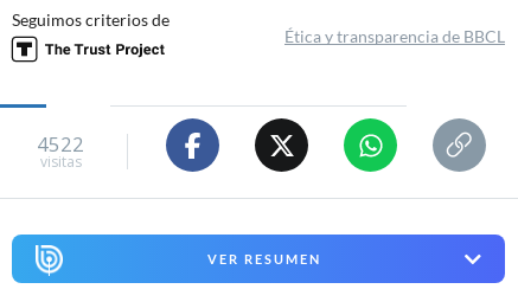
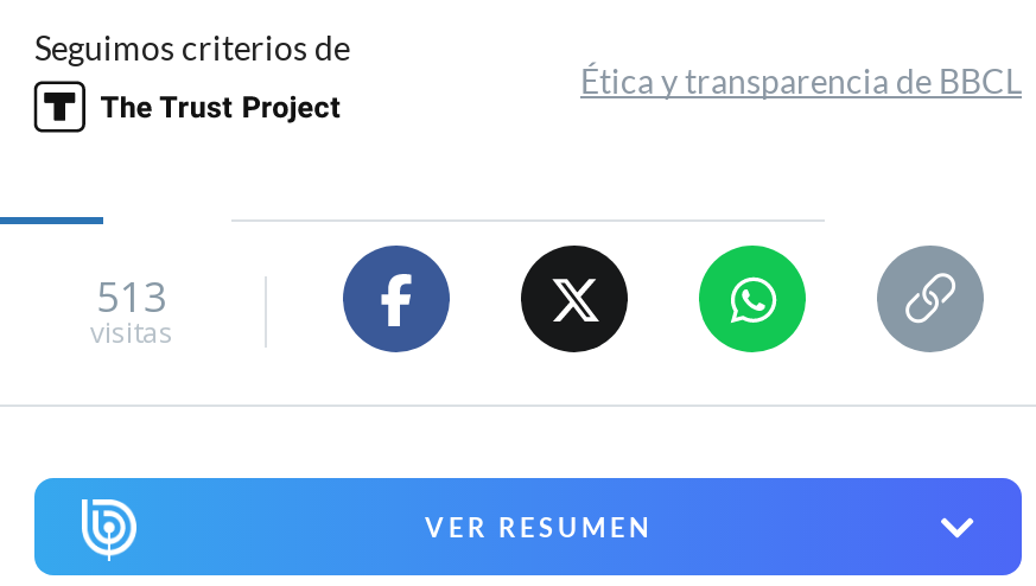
[37,130,84,158] 4522 -> [96,269,167,324] 513

